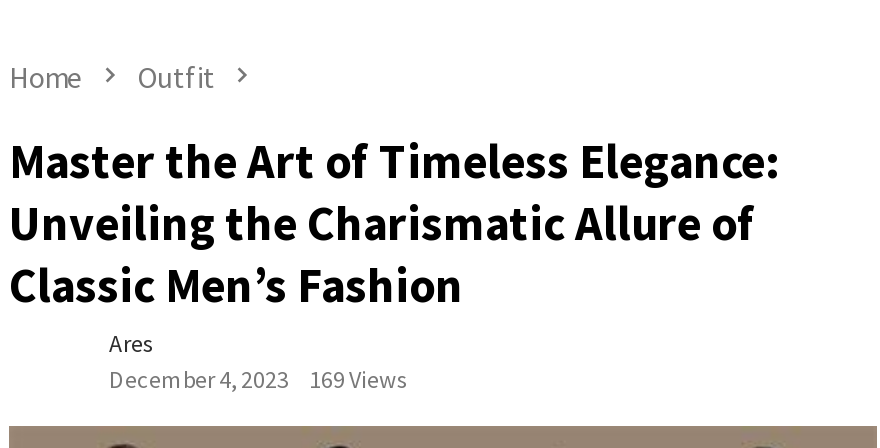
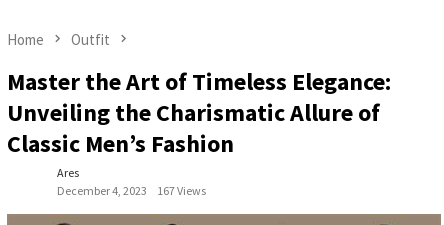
[109,365,407,395] December 4, 2023 169 Views -> [57,183,206,198] December 4, 2023 167 Views

